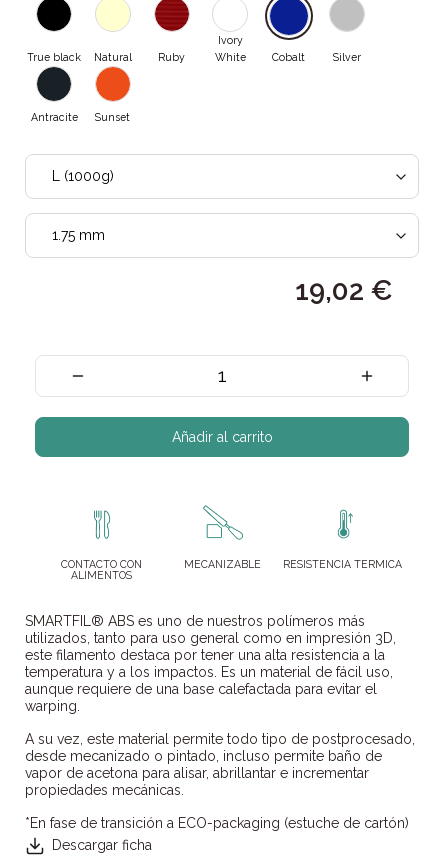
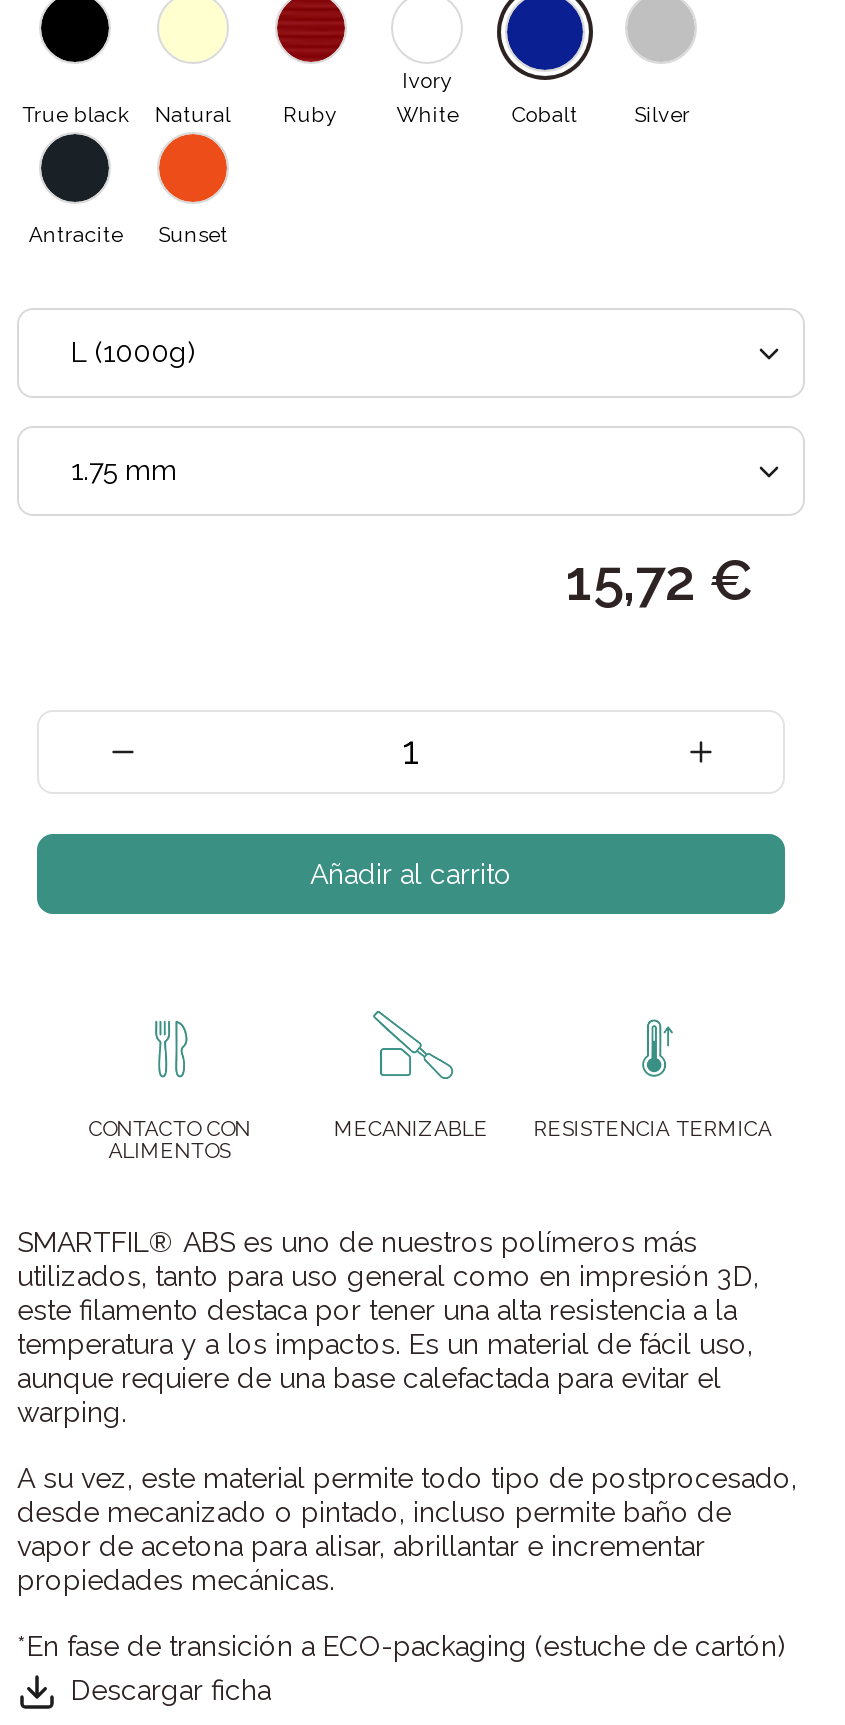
[295,274,393,307] 19,02 € -> [565,548,753,614] 15,72 €

